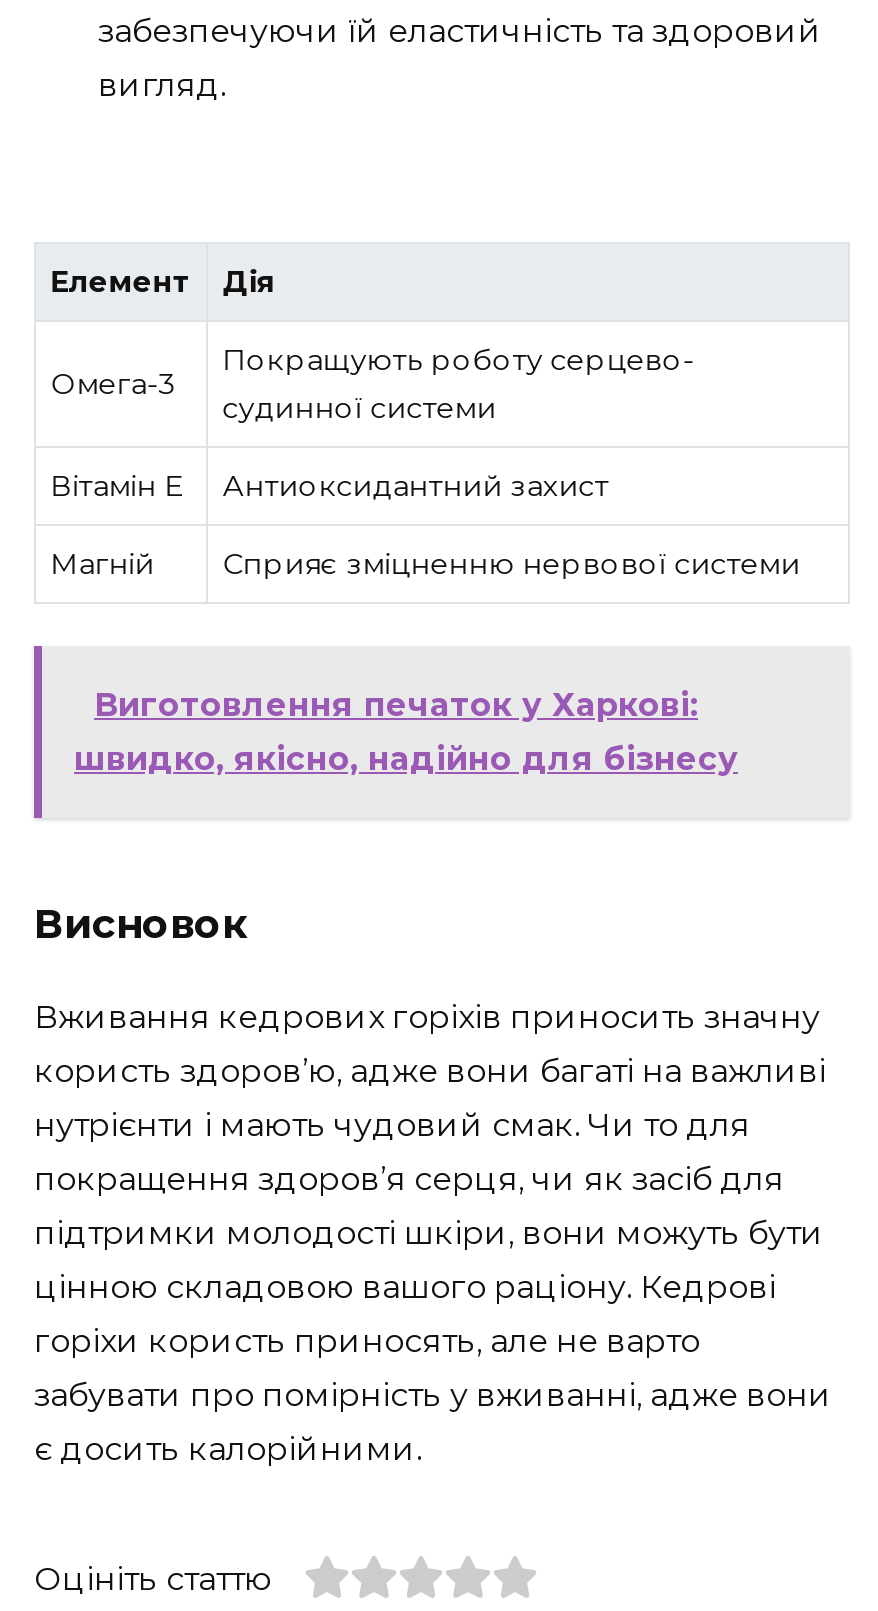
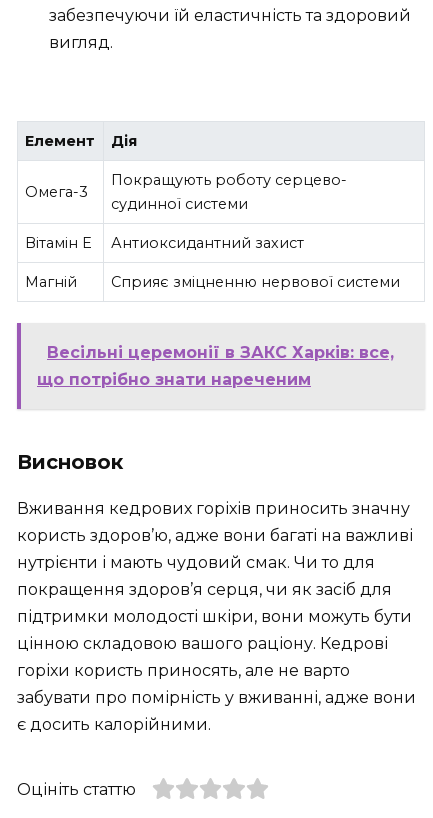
[74,686,738,778] Виготовлення печаток у Харкові: | швидко, якісно, надійно для бізнесу -> [37,343,394,389] Весільні церемонії в ЗАКС Харків: все, | що потрібно знати нареченим

